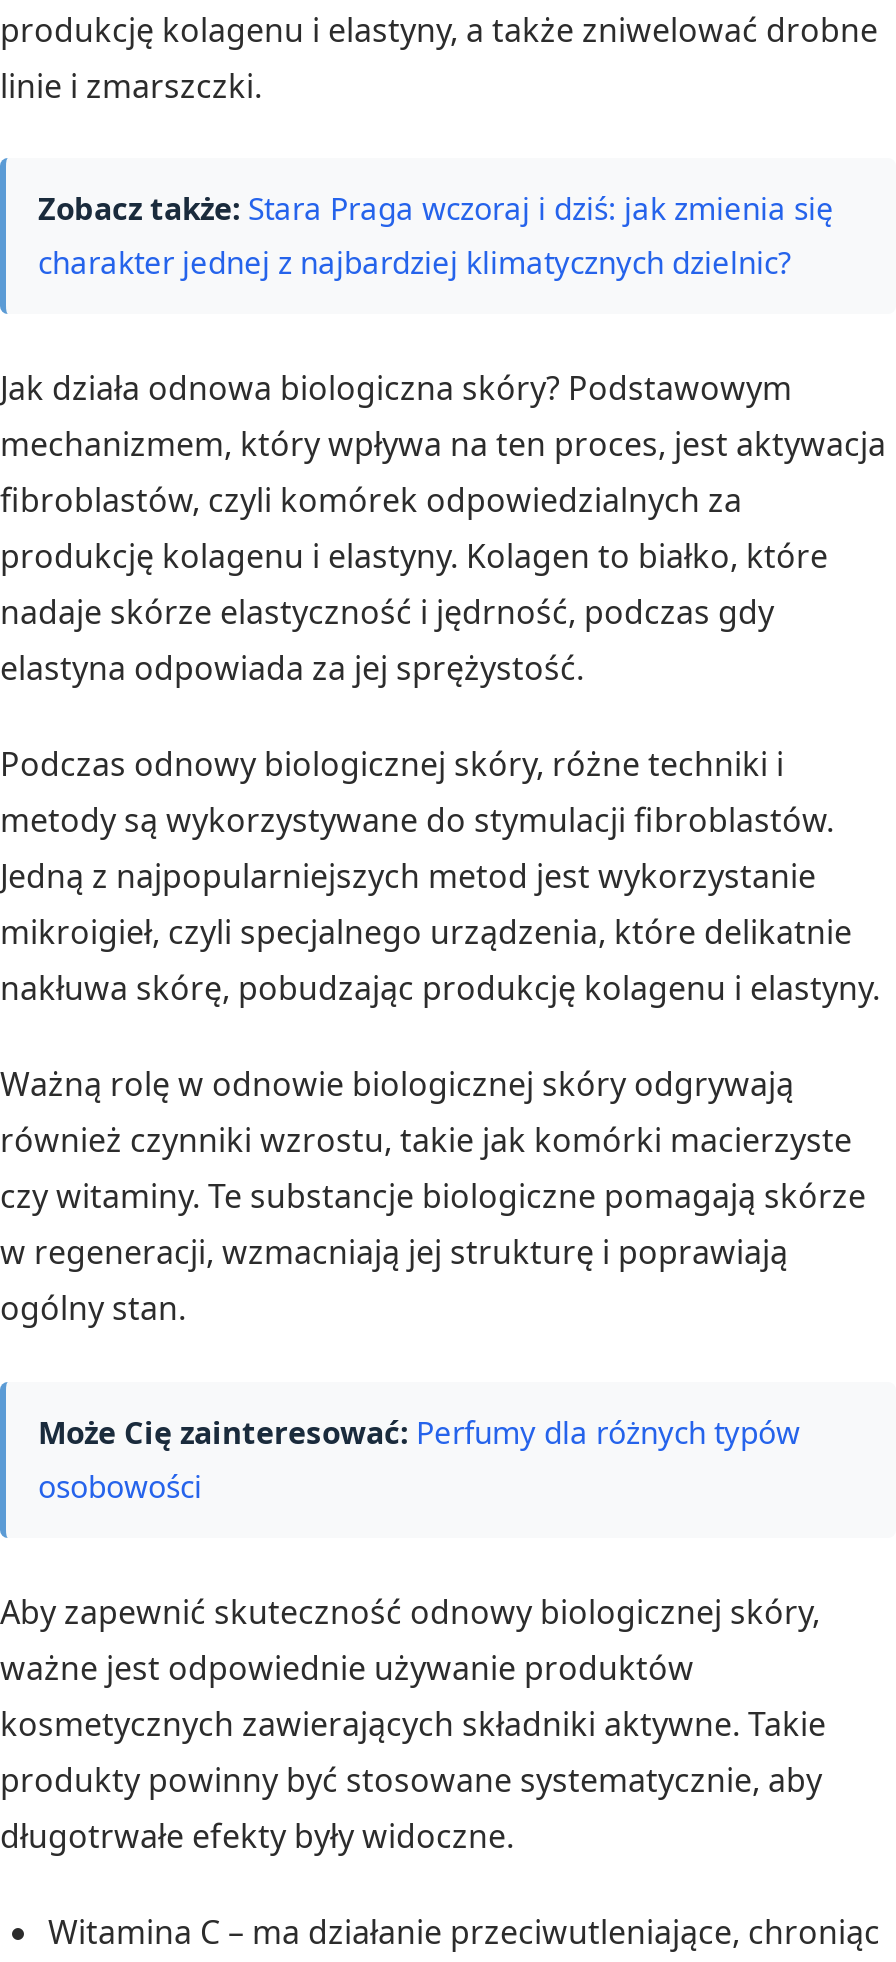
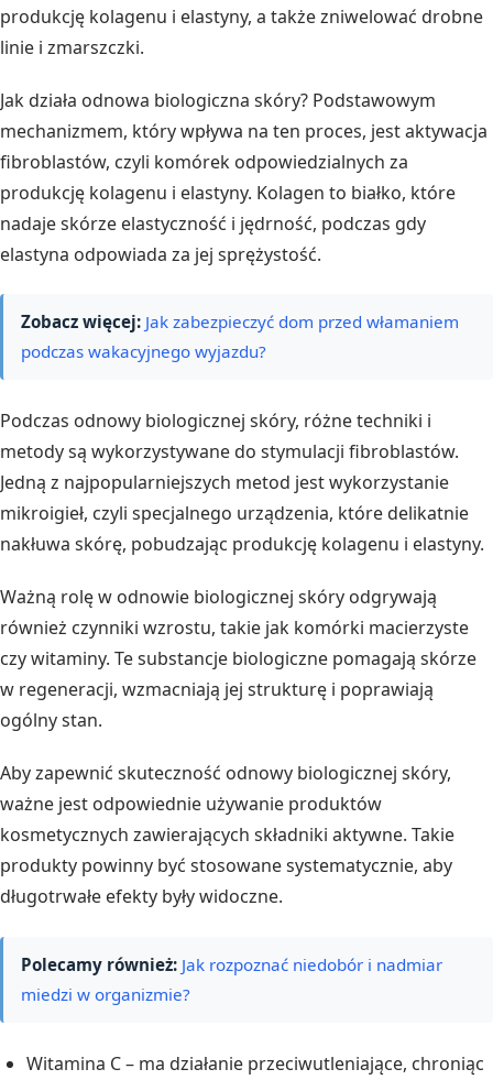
[38,189,834,283] Zobacz także: Stara Praga wczoraj i dziś: jak zmienia się | charakter jednej z najbardziej klimatycznych dzielnic? -> none
moved [0,366,886,690] -> [0,88,487,266]: Jak działa odnowa biologiczna skóry? Podstawowym | mechanizmem, który wpływa na ten proces, jest aktywacja | fibroblastów, czyli komórek odpowiedzialnych za | produkcję kolagenu i elastyny. Kolagen to białko, które | nadaje skórze elastyczność i jędrność, podczas gdy | elastyna odpowiada za jej sprężystość.
none -> [21,311,459,363] Zobacz więcej: Jak zabezpieczyć dom przed włamaniem | podczas wakacyjnego wyjazdu?
[38,1412,800,1506] Może Cię zainteresować: Perfumy dla różnych typów | osobowości -> none
moved [0,1590,826,1858] -> [0,761,454,908]: Aby zapewnić skuteczność odnowy biologicznej skóry, | ważne jest odpowiednie używanie produktów | kosmetycznych zawierających składniki aktywne. Takie | produkty powinny być stosowane systematycznie, aby | długotrwałe efekty były widoczne.
none -> [21,953,442,1005] Polecamy również: Jak rozpoznać niedobór i nadmiar | miedzi w organizmie?

